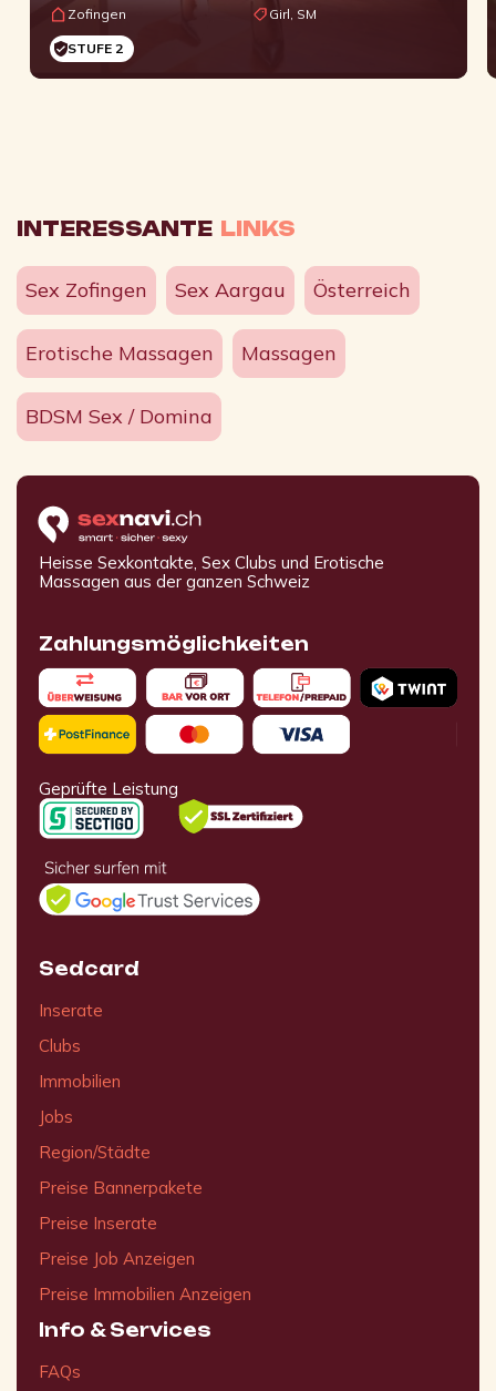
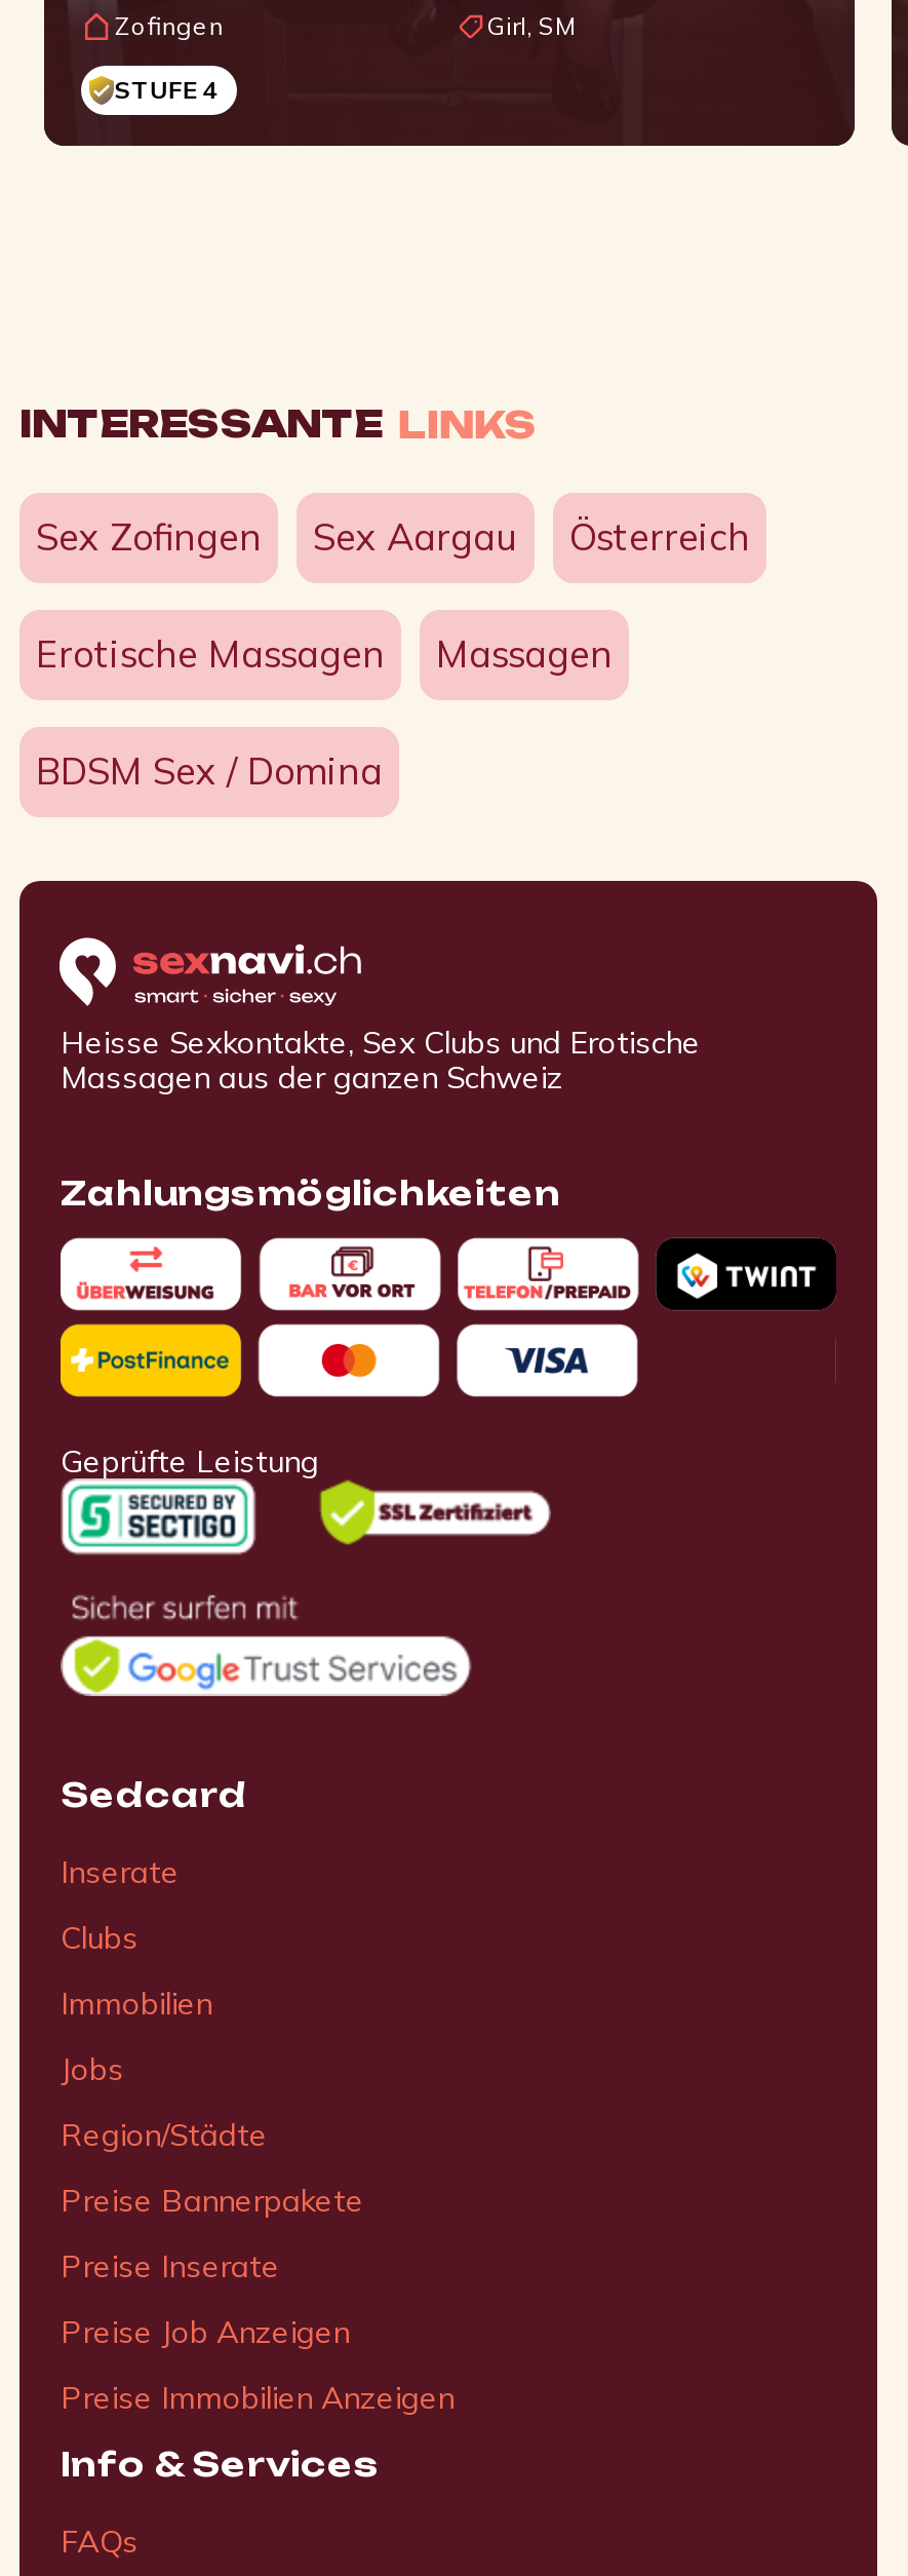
[68,40,123,57] STUFE 2 -> [115,74,217,105] STUFE 4

